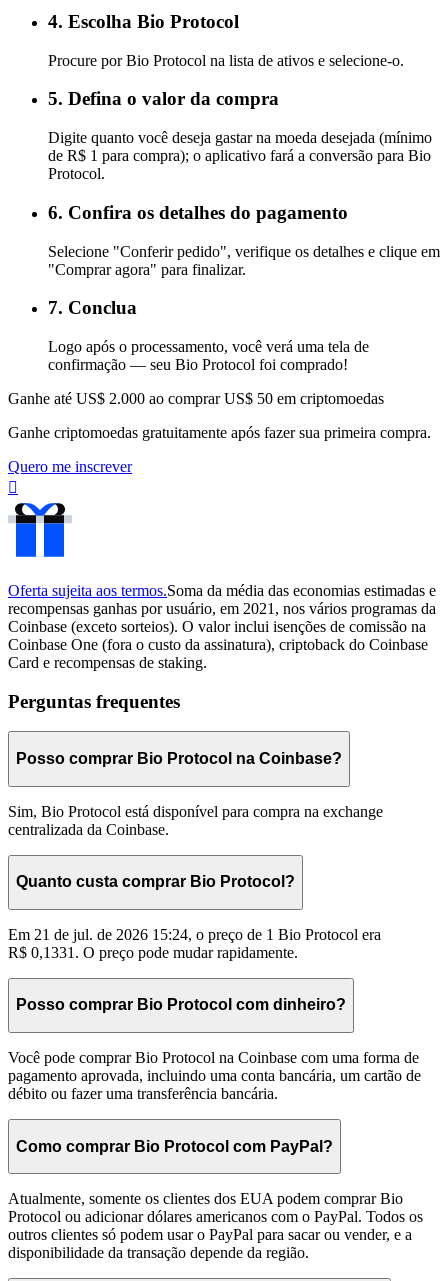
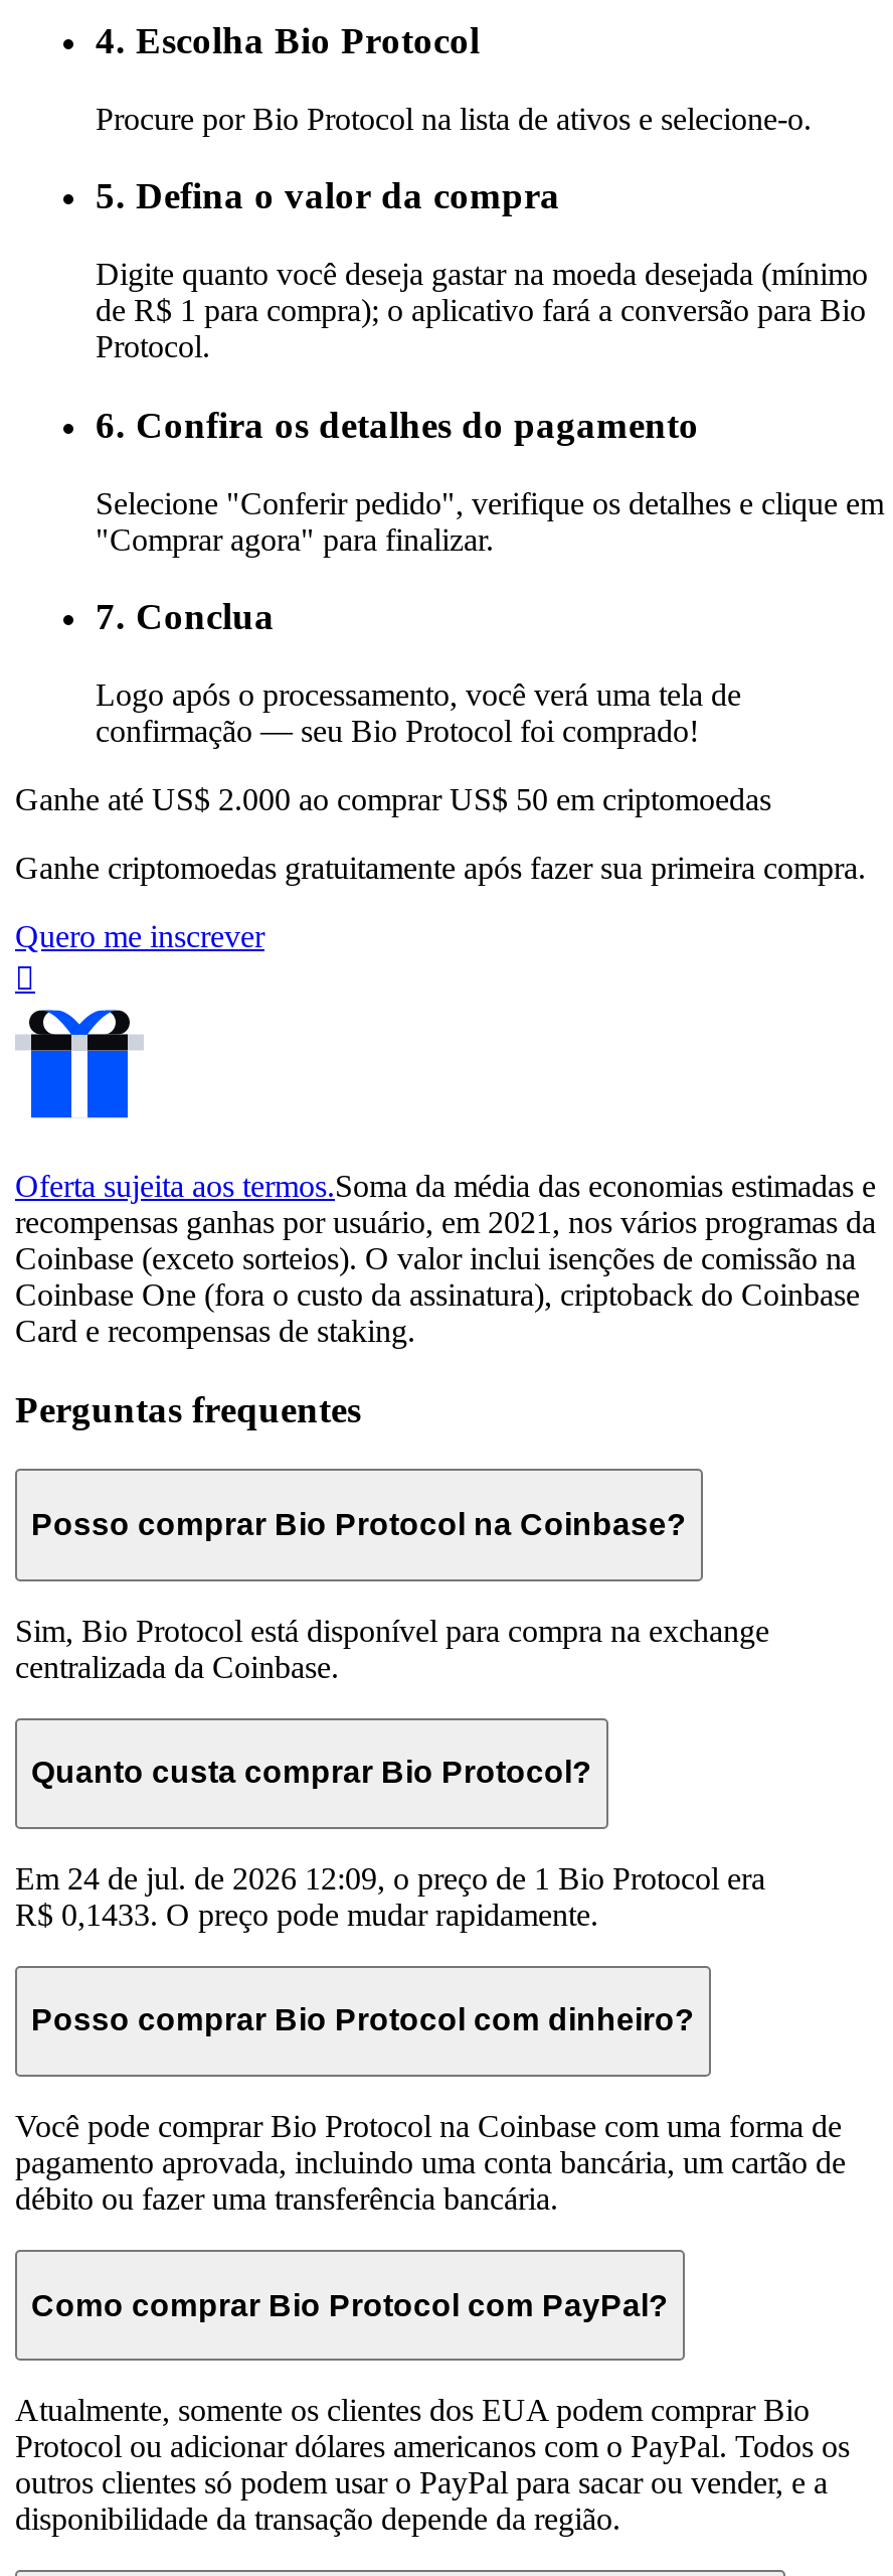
[8,926,381,943] Em 21 de jul. de 2026 15:24, o preço de 1 Bio Protocol era -> [15,1861,765,1895] Em 24 de jul. de 2026 12:09, o preço de 1 Bio Protocol era
[8,944,298,961] R$ 0,1331. O preço pode mudar rapidamente. -> [15,1897,598,1931] R$ 0,1433. O preço pode mudar rapidamente.

